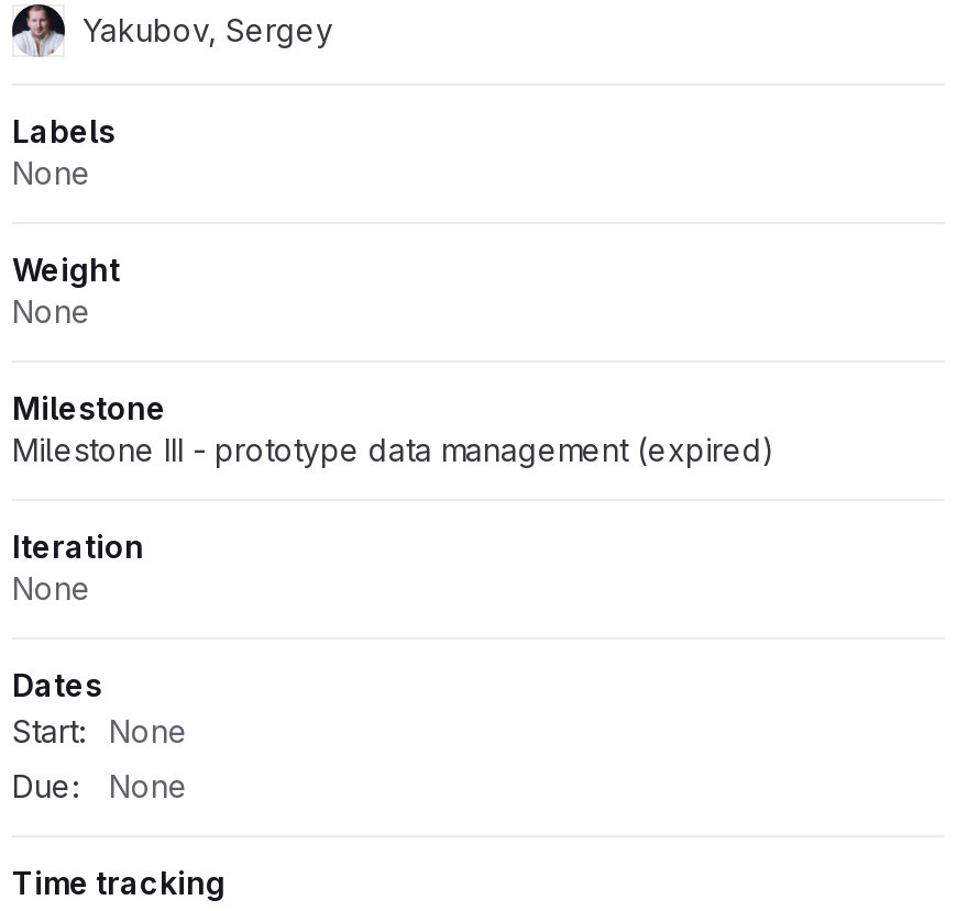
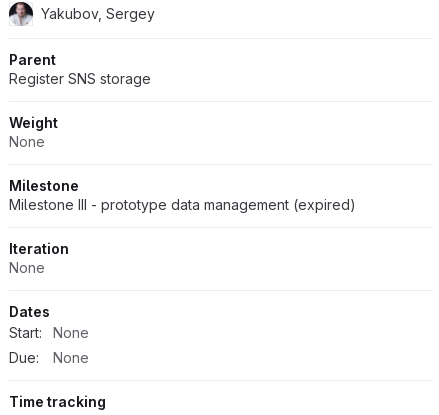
[12,112,116,191] Labels | None -> [9,51,151,87] Parent | Register SNS storage

